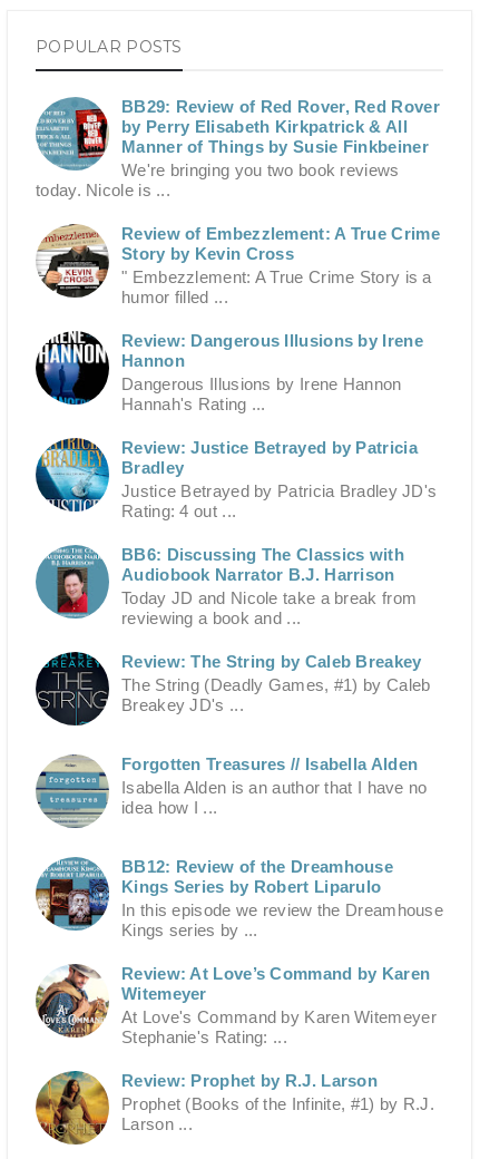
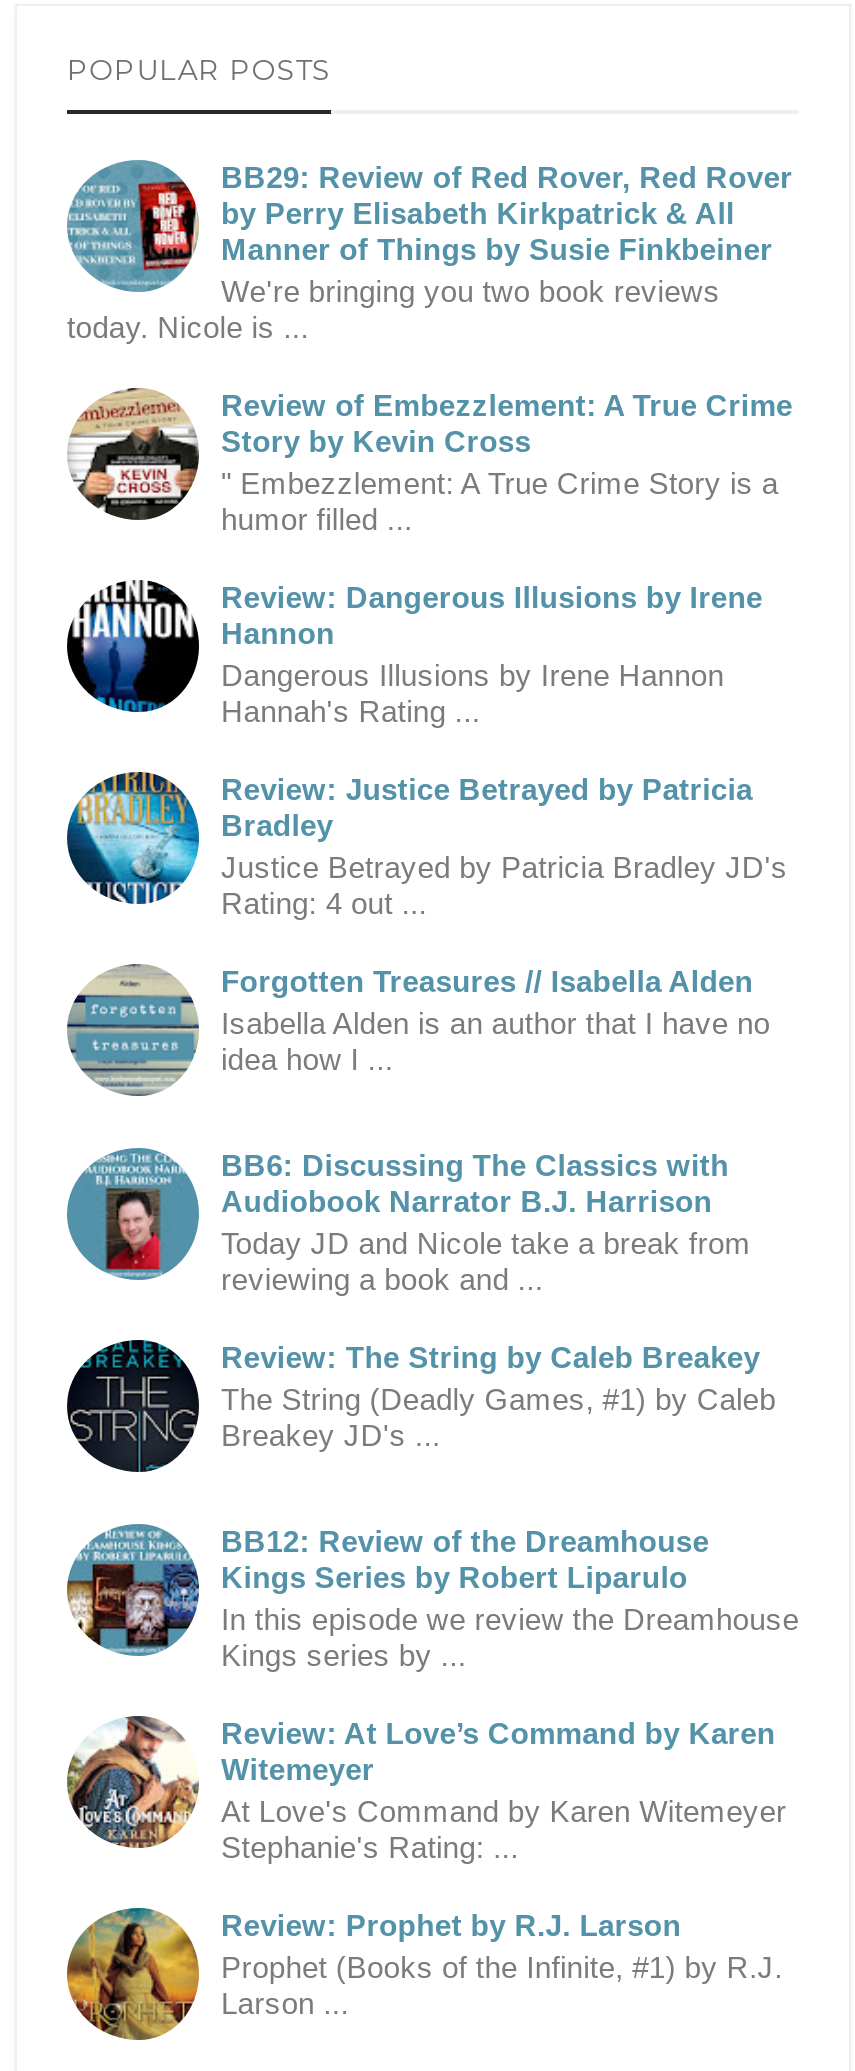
moved [47,543,430,714] -> [87,1144,776,1452]: [image] | BB6: Discussing The Classics with | Audiobook Narrator B.J. Harrison | Today JD and Nicole take a break from | reviewing a book and ... | Review: The String by Caleb Breakey | The String (Deadly Games, #1) by Caleb | Breakey JD's ...
moved [36,755,427,827] -> [67,964,770,1094]: [image] | Forgotten Treasures // Isabella Alden | Isabella Alden is an author that I have no | idea how I ...

